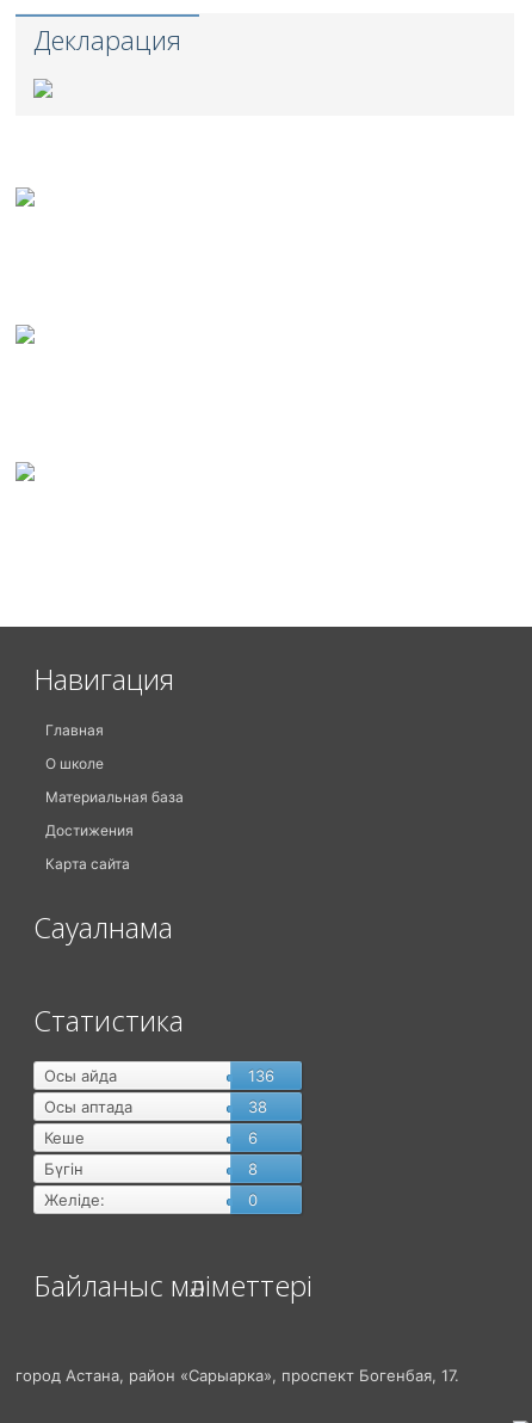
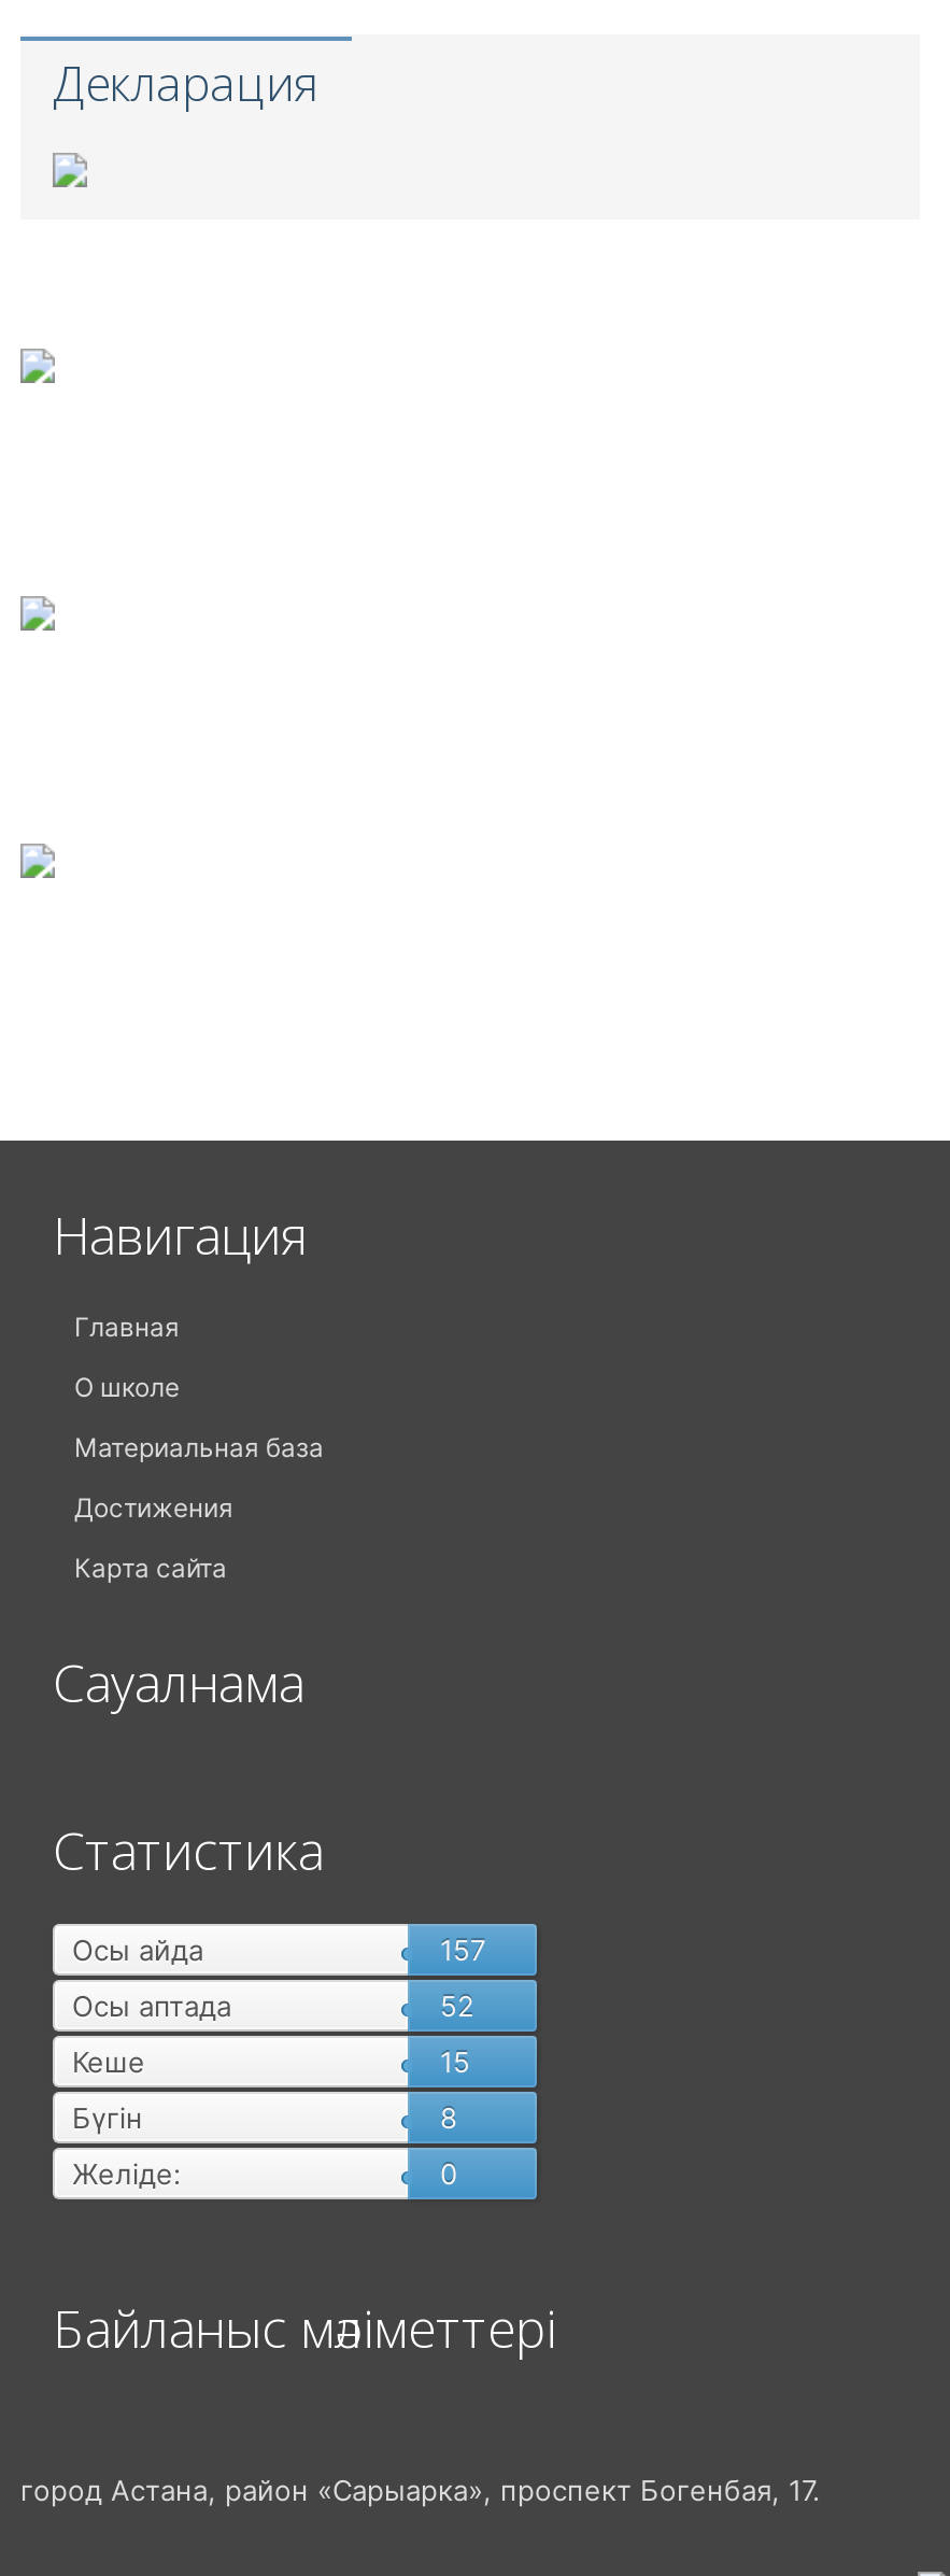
[248,1066,274,1085] 136 -> [440,1933,485,1967] 157
[248,1097,267,1116] 38 -> [440,1988,474,2023] 52
[248,1128,258,1147] 6 -> [440,2044,470,2079] 15

